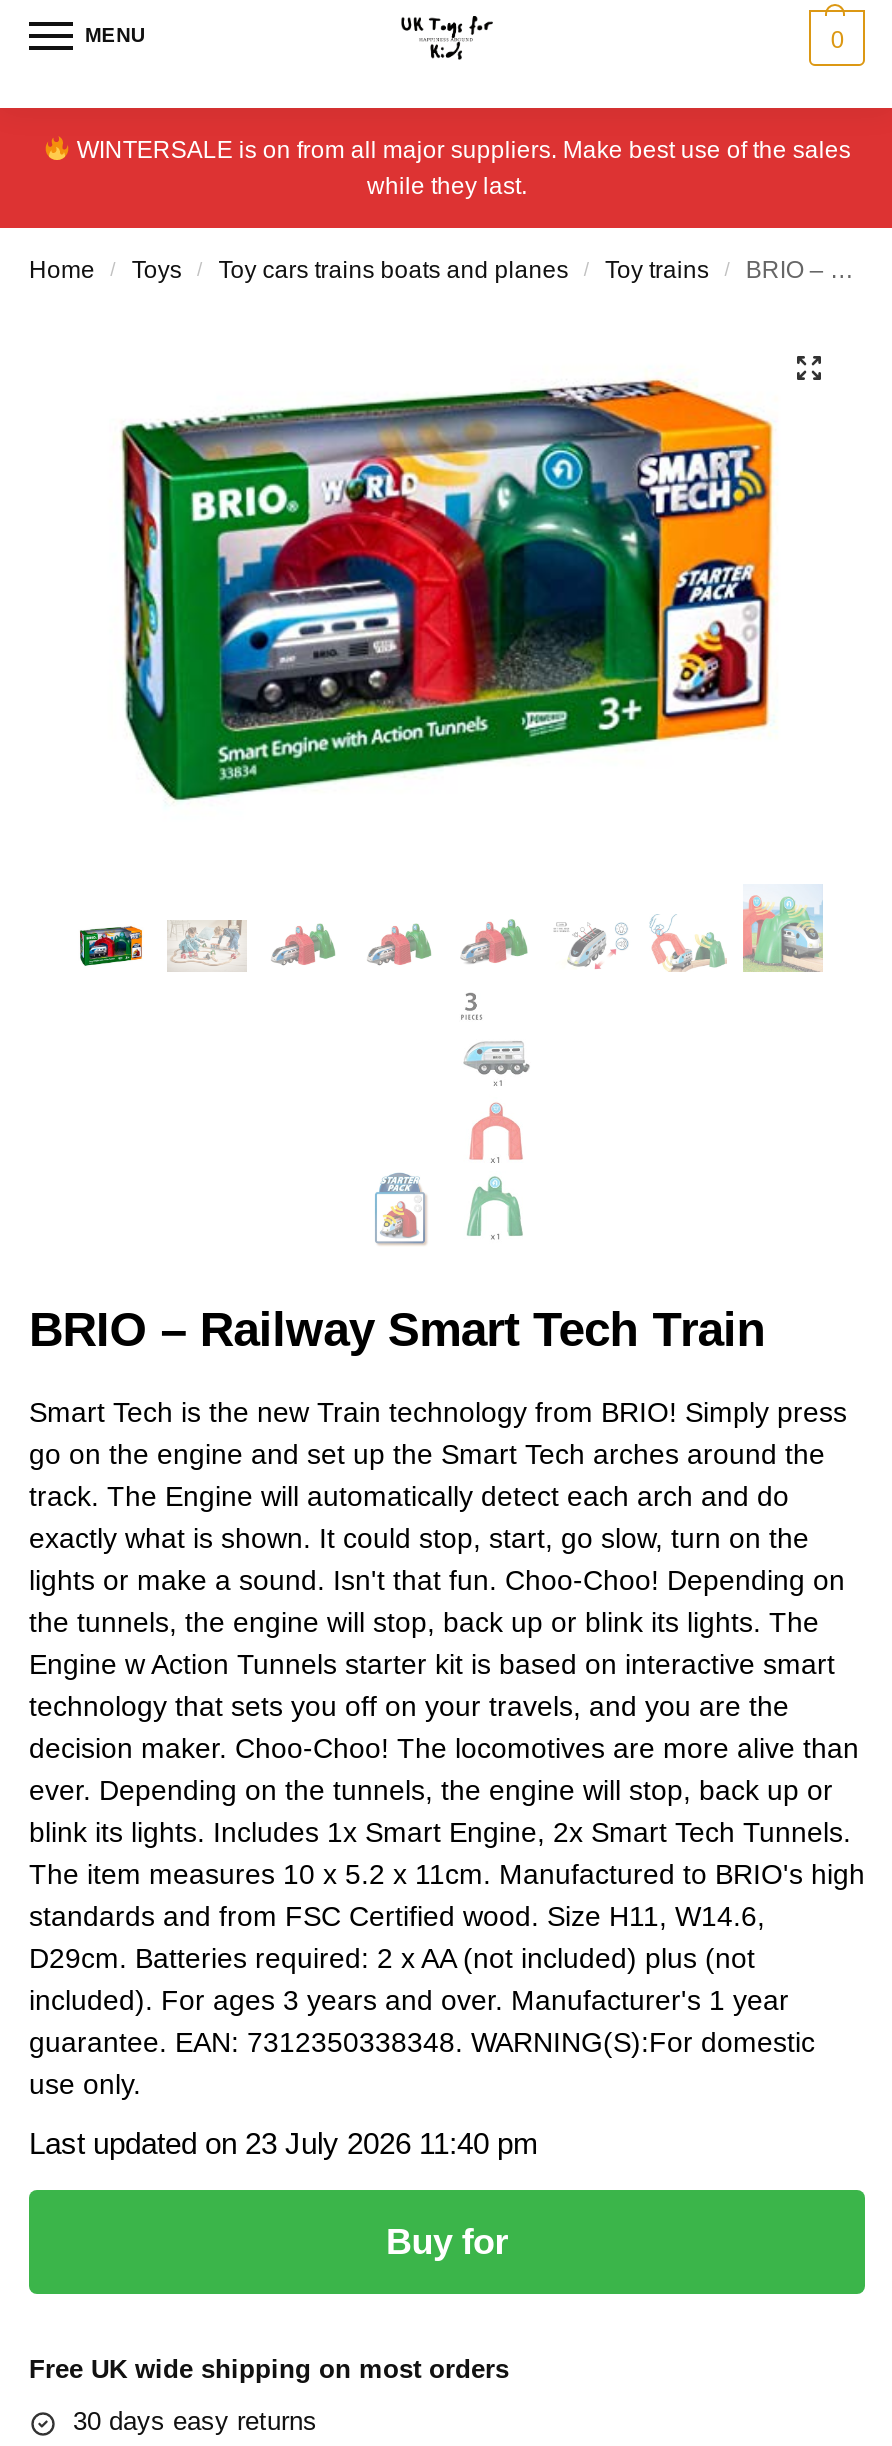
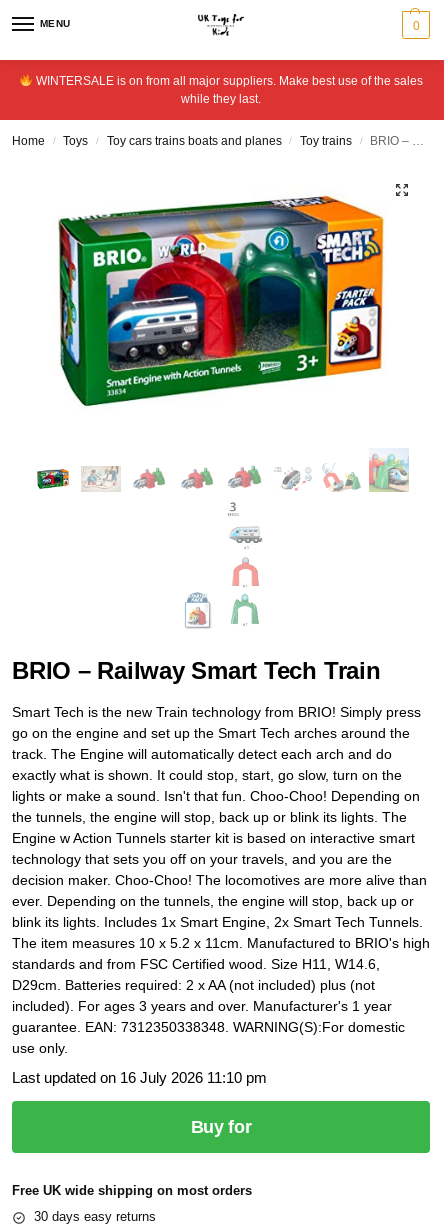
[29,2127,539,2161] Last updated on 23 July 2026 11:40 pm -> [12,1069,267,1086] Last updated on 16 July 2026 11:10 pm

